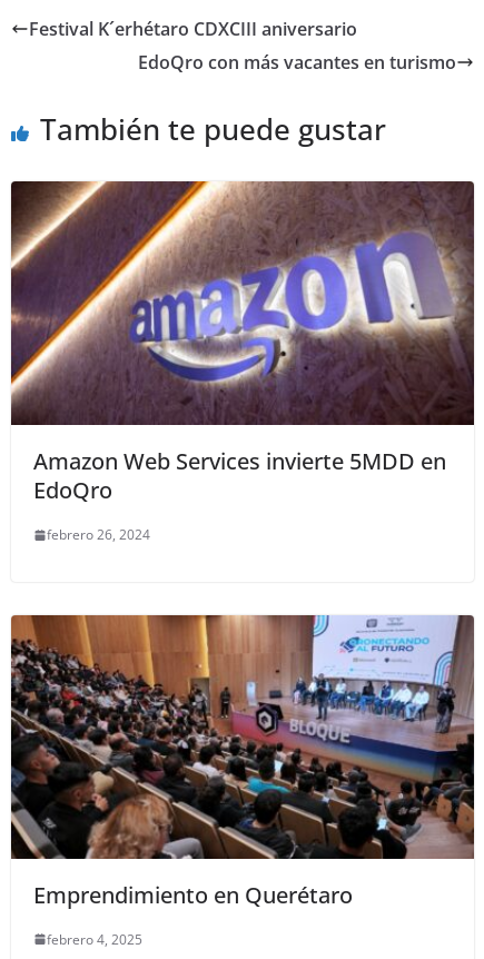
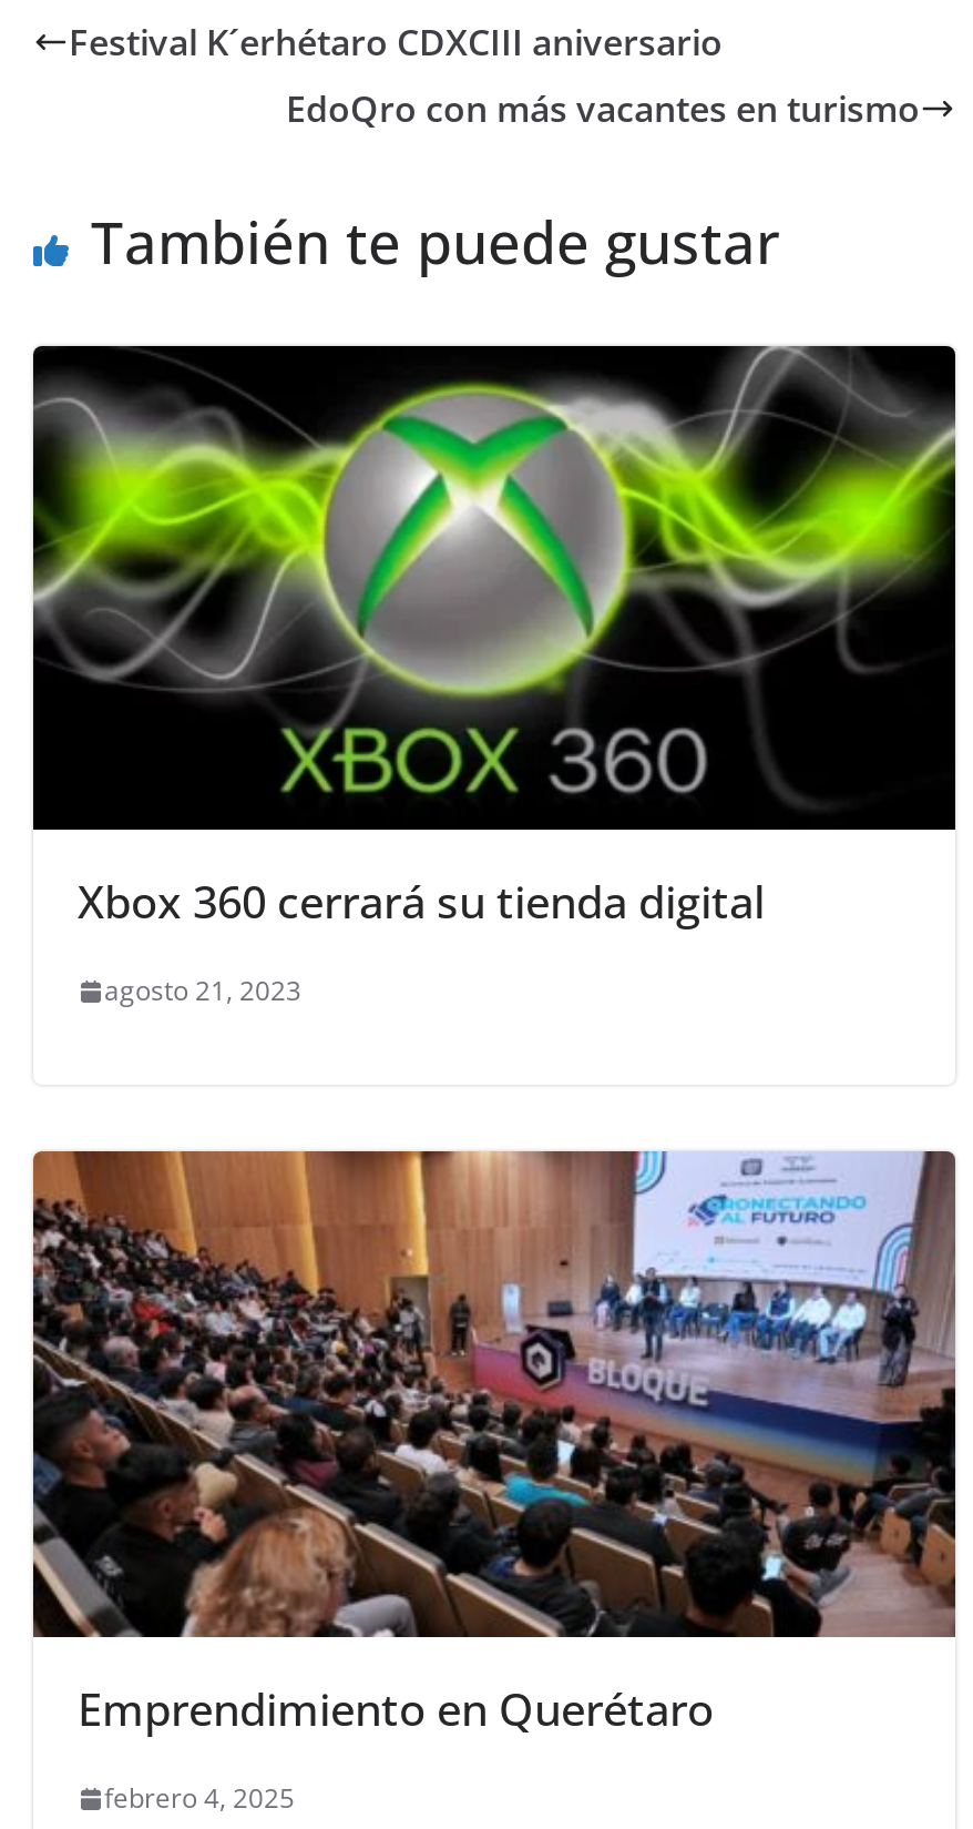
[10,180,474,505] [image] | Amazon Web Services invierte 5MDD en | EdoQro -> [31,343,955,933] [image] | Xbox 360 cerrará su tienda digital
[47,525,150,544] febrero 26, 2024 -> [104,973,301,1010] agosto 21, 2023

